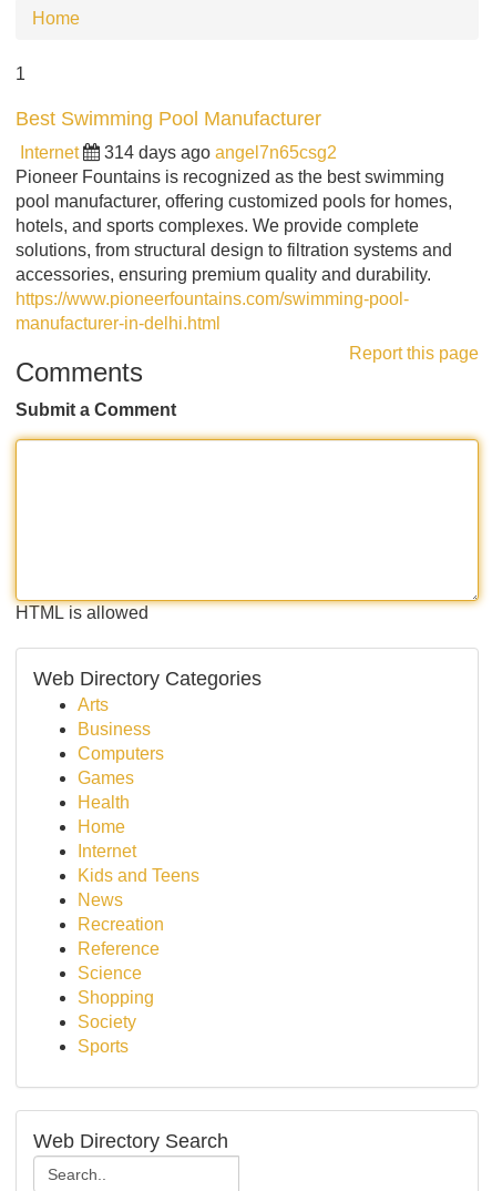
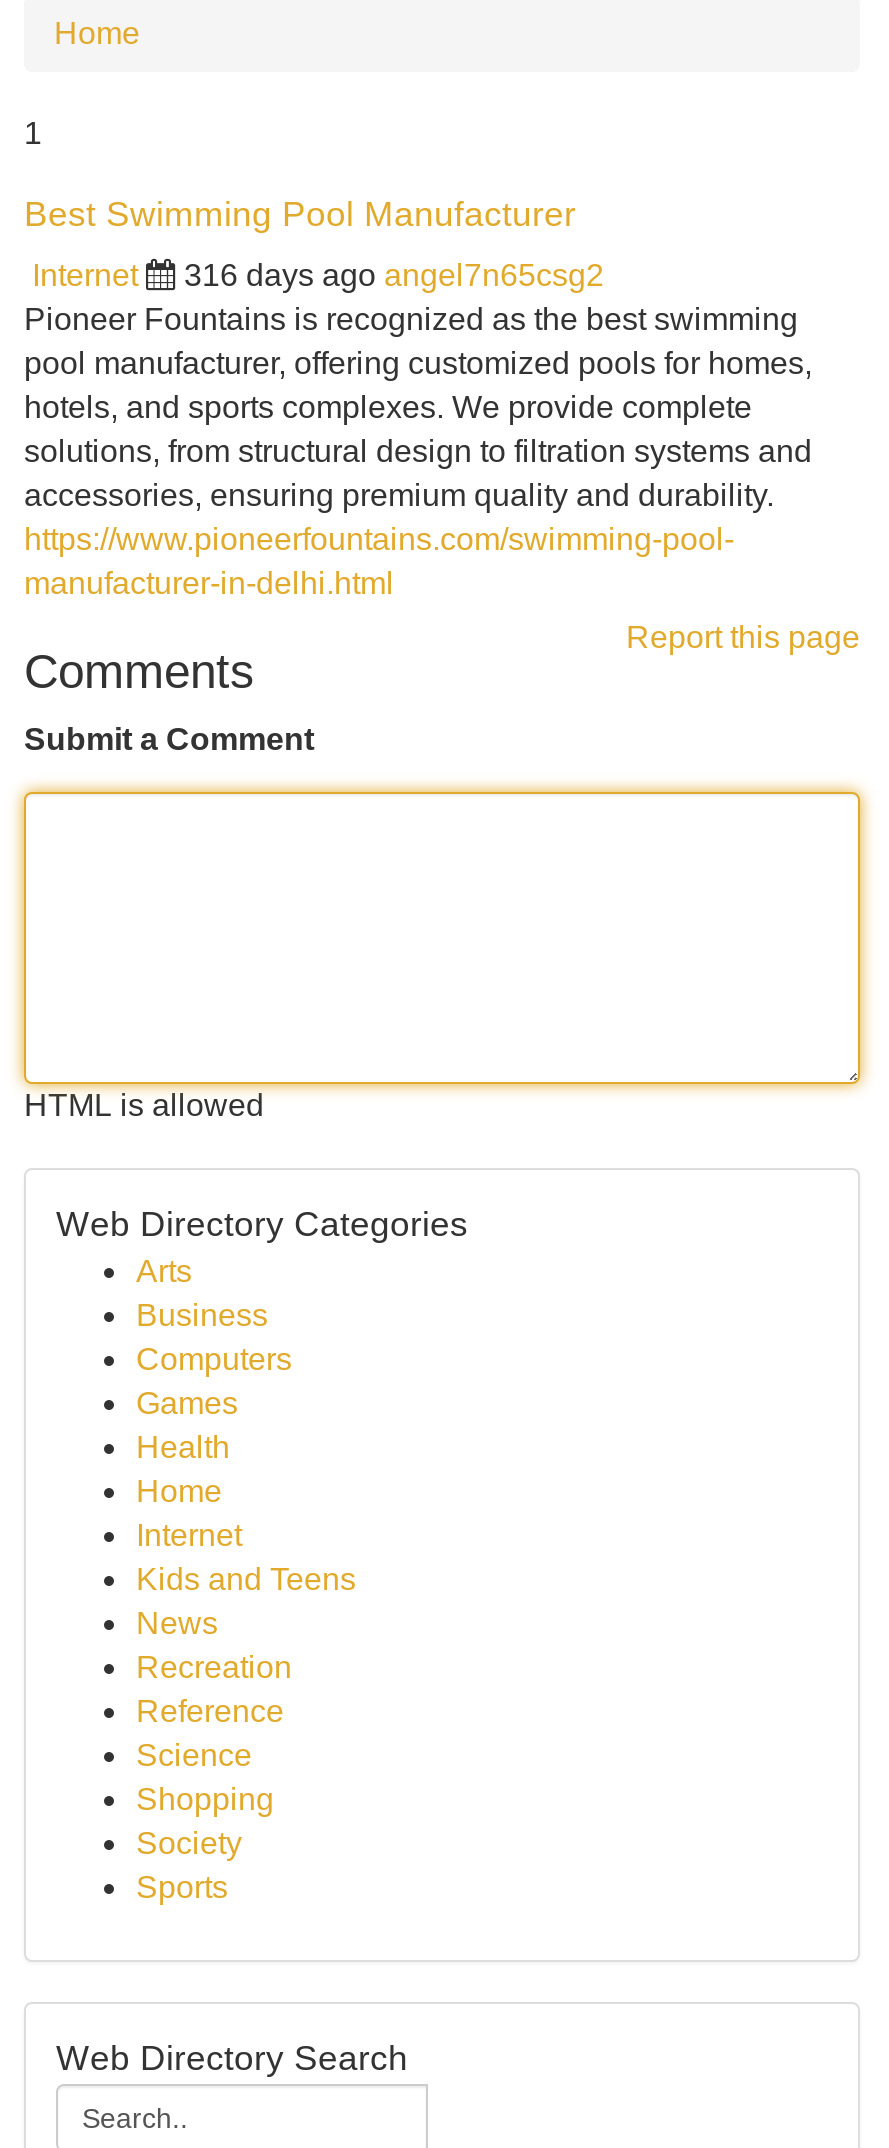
[104,143,337,162] 314 days ago angel7n65csg2 -> [184,258,604,292] 316 days ago angel7n65csg2

